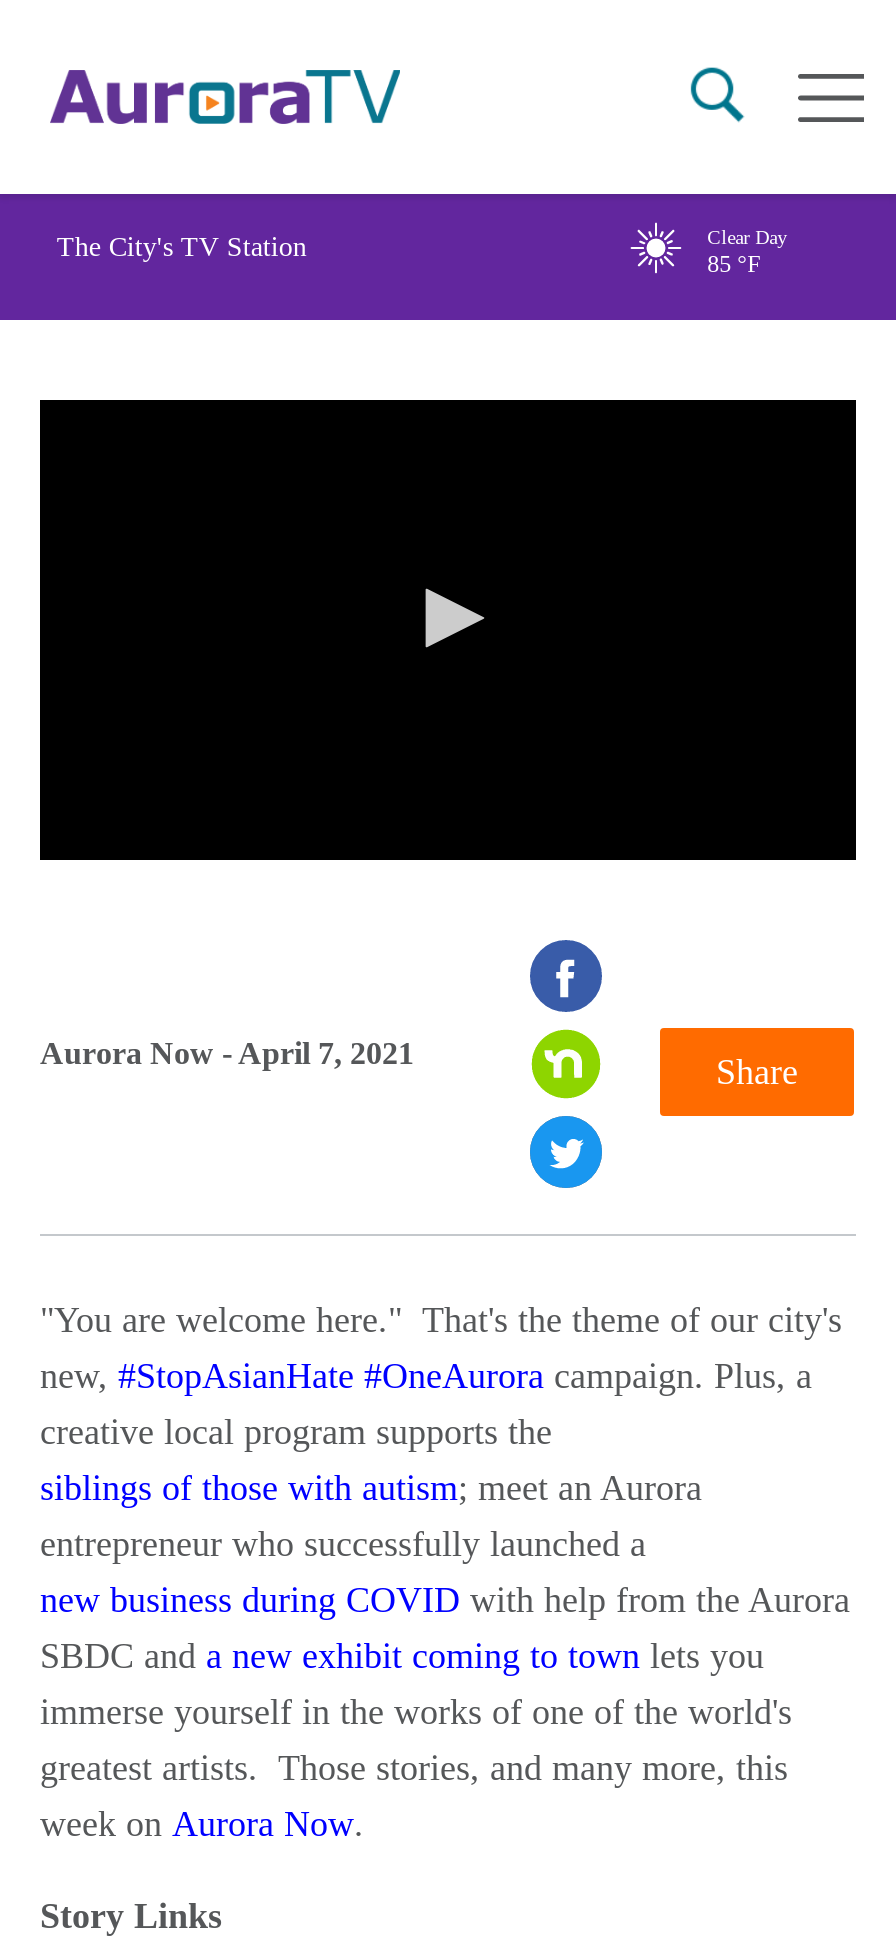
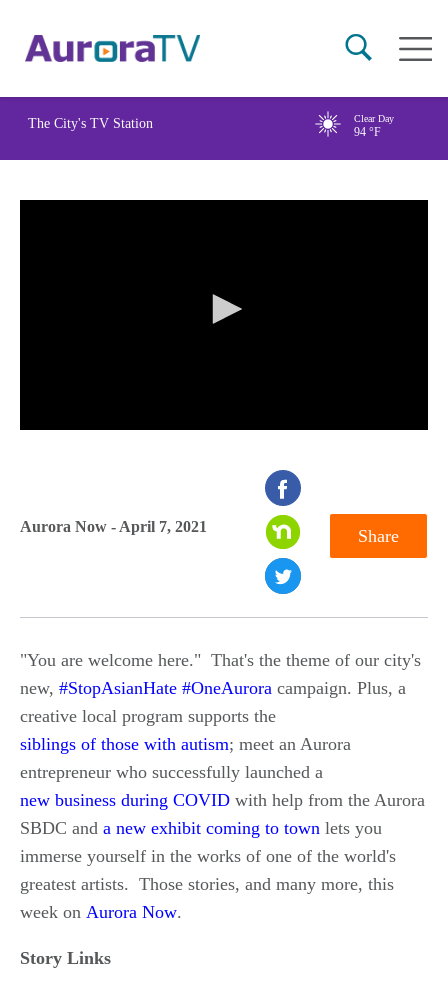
[707,249,761,277] 85 °F -> [354,124,381,138] 94 °F

